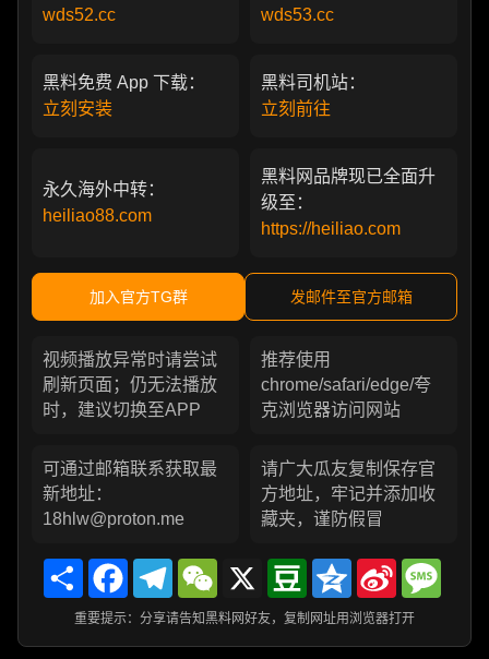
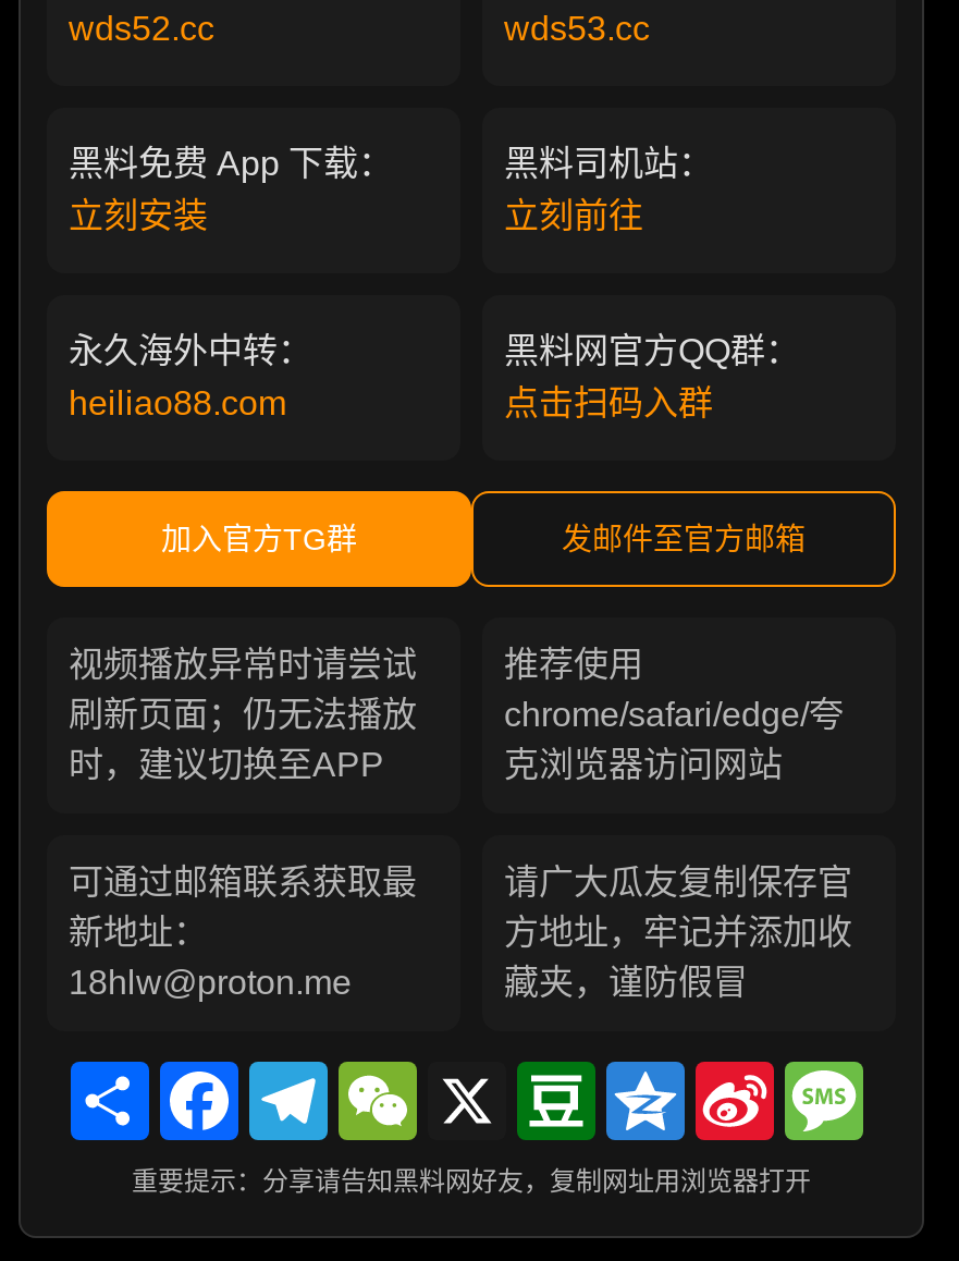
[261,167,436,238] 黑料网品牌现已全面升 | 级至： | https://heiliao.com -> [504,332,800,421] 黑料网官方QQ群： | 点击扫码入群

